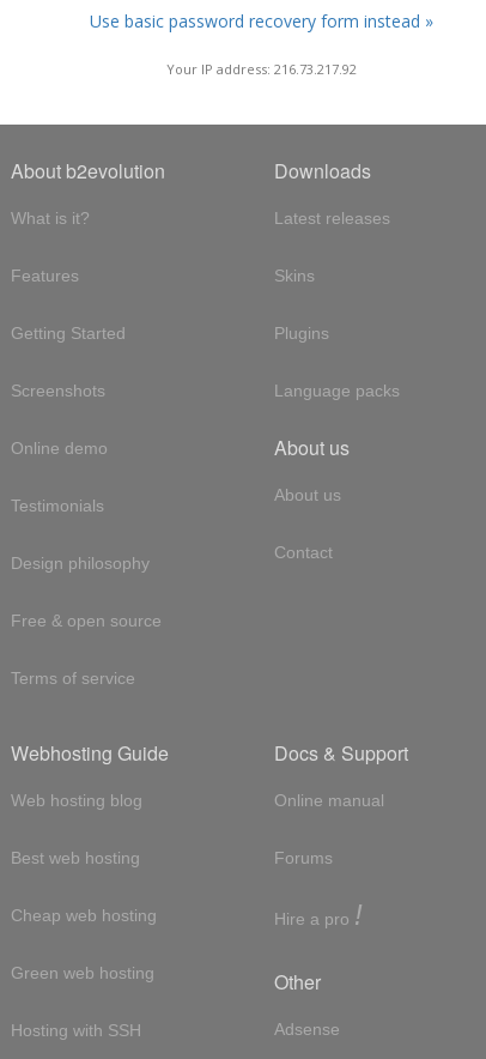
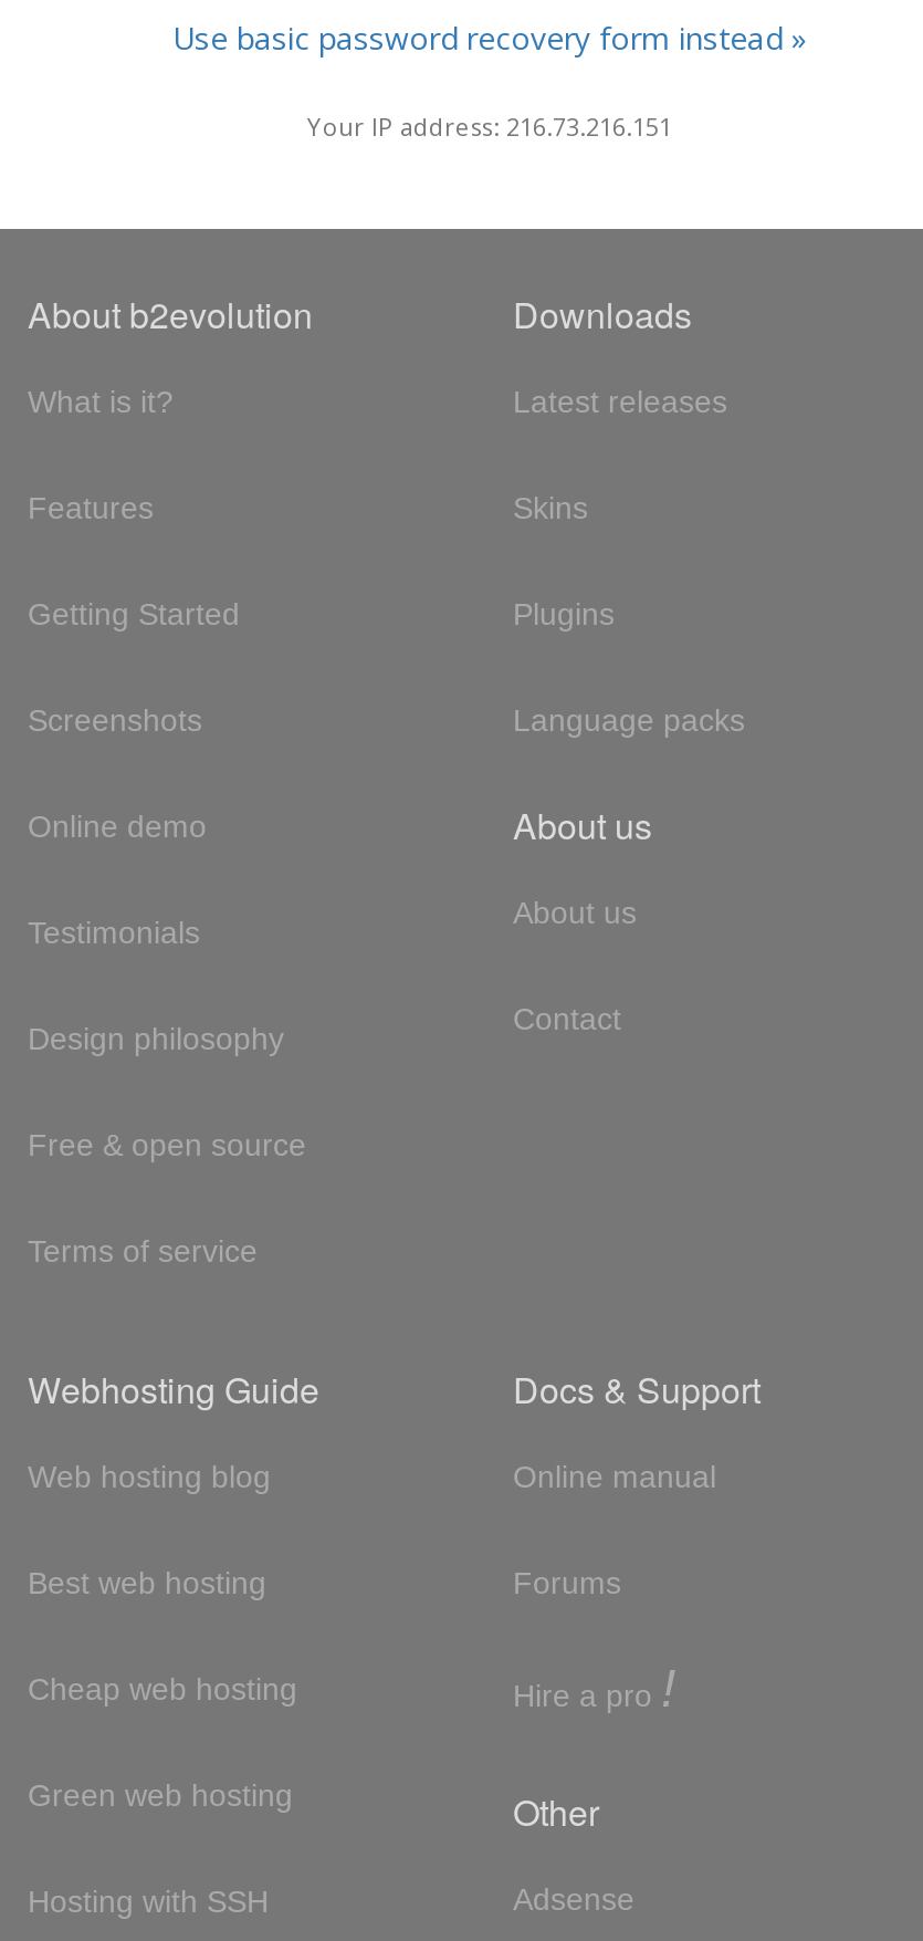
[166,60,356,78] Your IP address: 216.73.217.92 -> [307,109,672,142] Your IP address: 216.73.216.151

